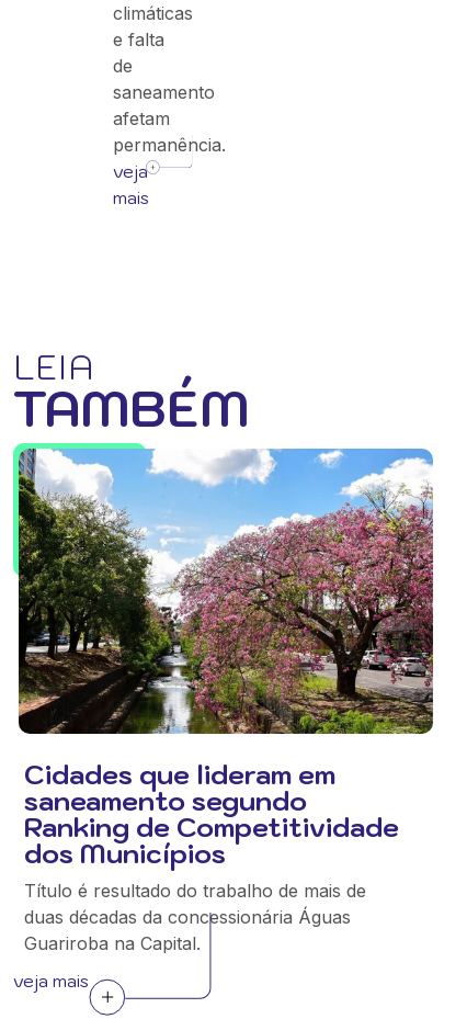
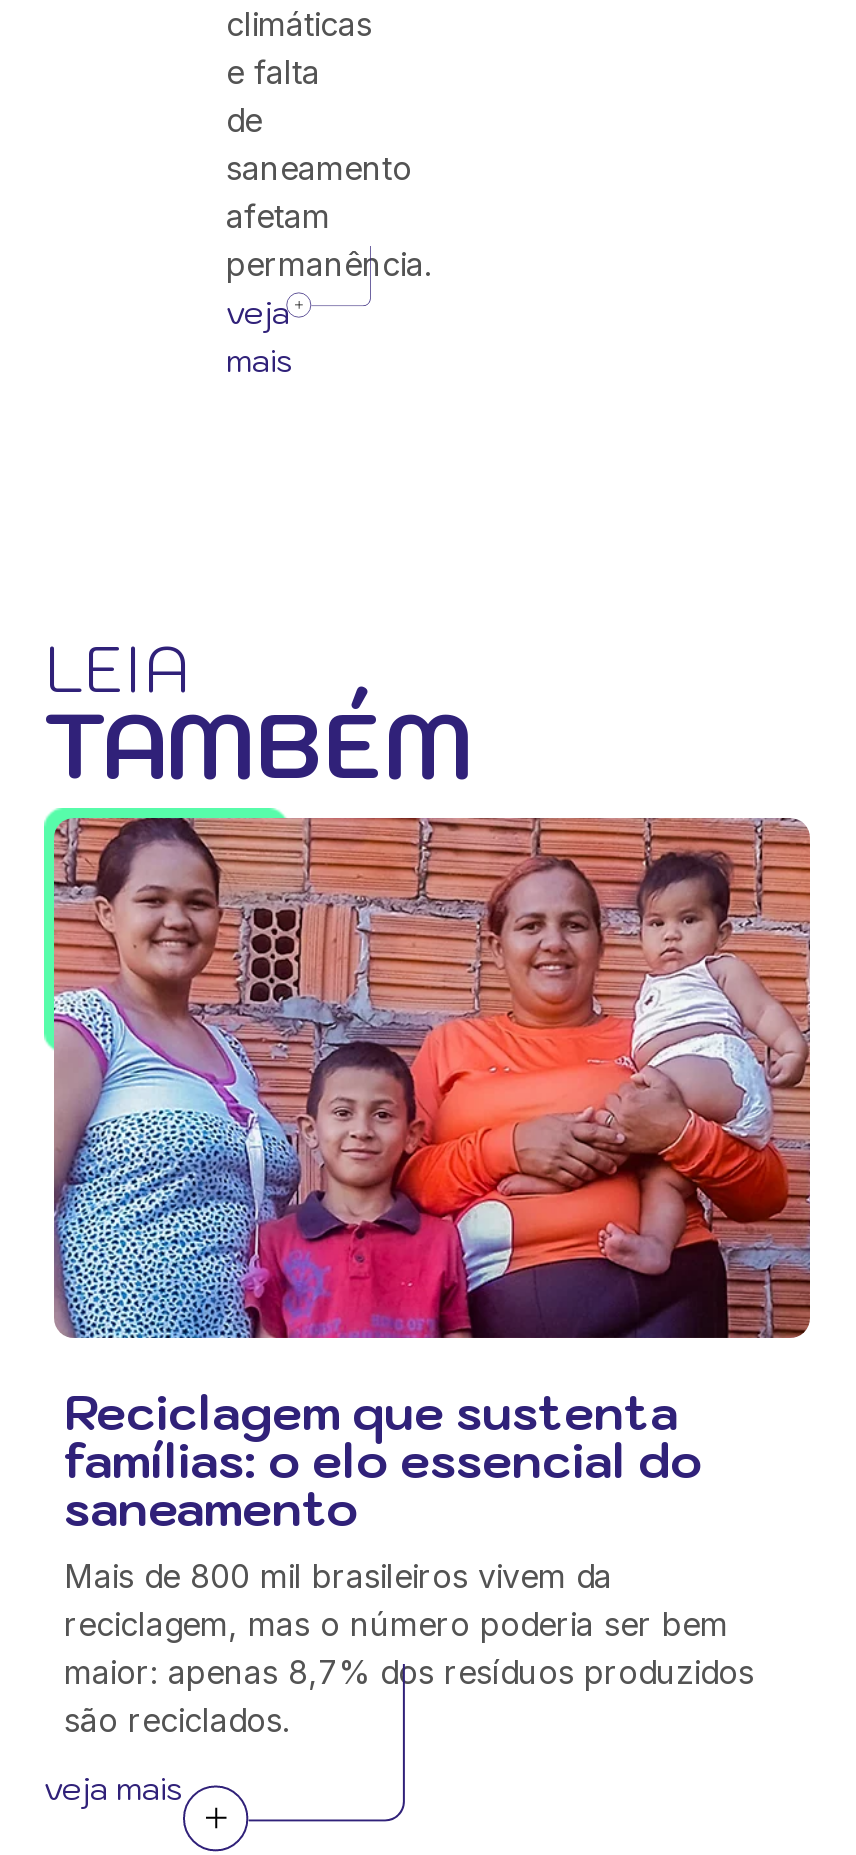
[18,448,434,954] [image] | Cidades que lideram em | saneamento segundo | Ranking de Competitividade | dos Municípios | Título é resultado do trabalho de mais de | duas décadas da concessionária Águas | Guariroba na Capital. -> [52,816,812,1740] [image] | Reciclagem que sustenta | famílias: o elo essencial do | saneamento | Mais de 800 mil brasileiros vivem da | reciclagem, mas o número poderia ser bem | maior: apenas 8,7% dos resíduos produzidos | são reciclados.

